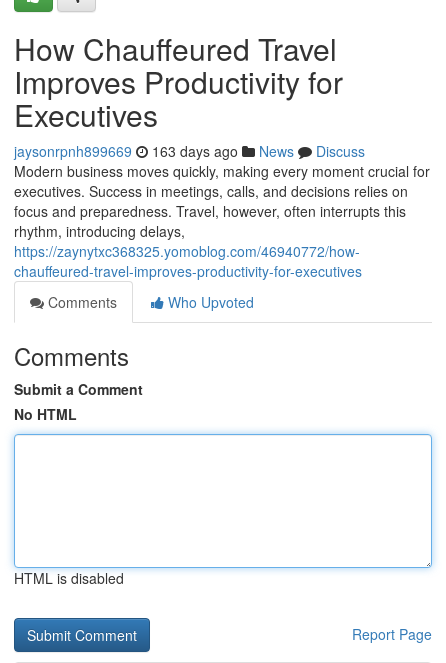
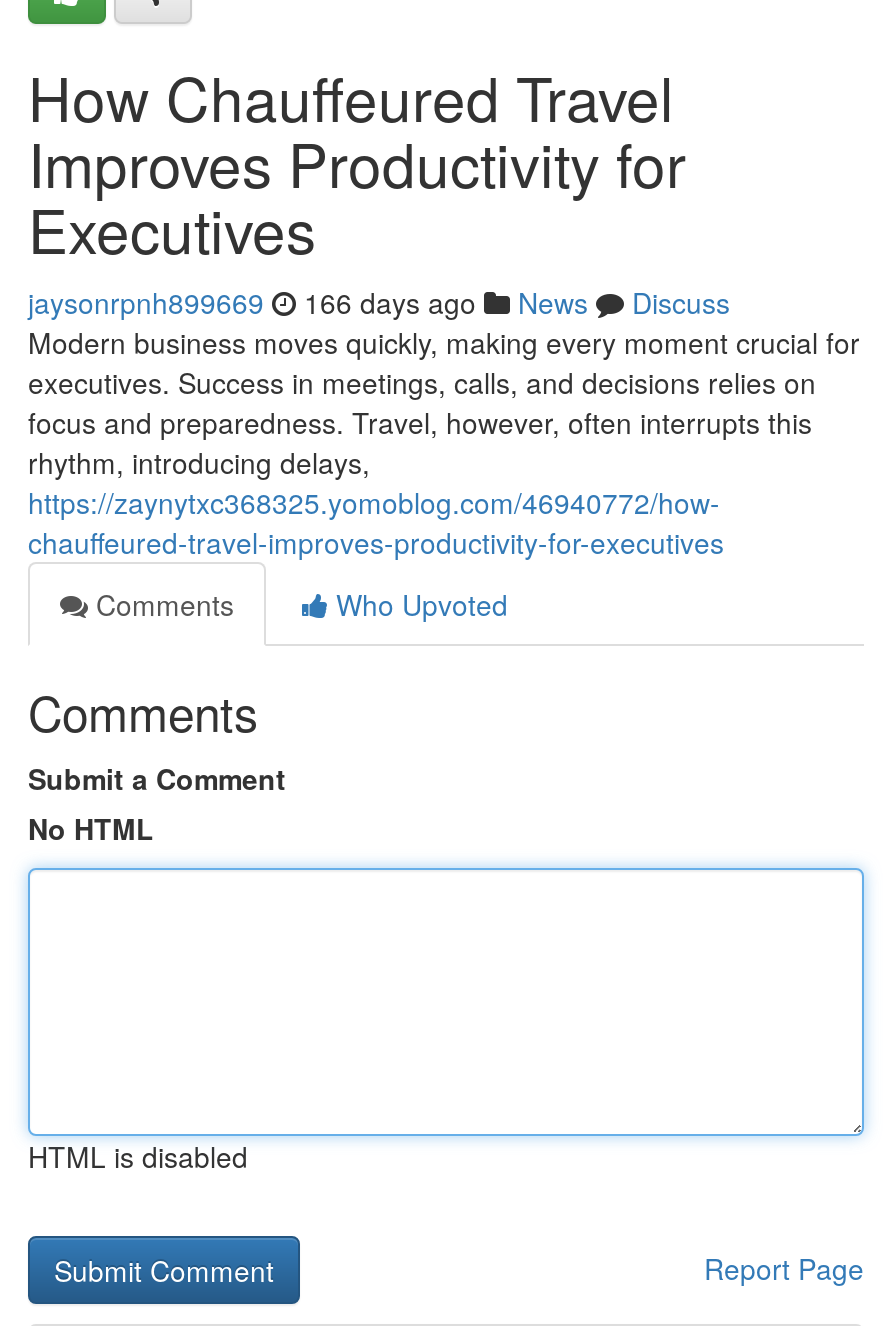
[14,141,365,161] jaysonrpnh899669 163 days ago News Discuss -> [28,282,730,322] jaysonrpnh899669 166 days ago News Discuss

